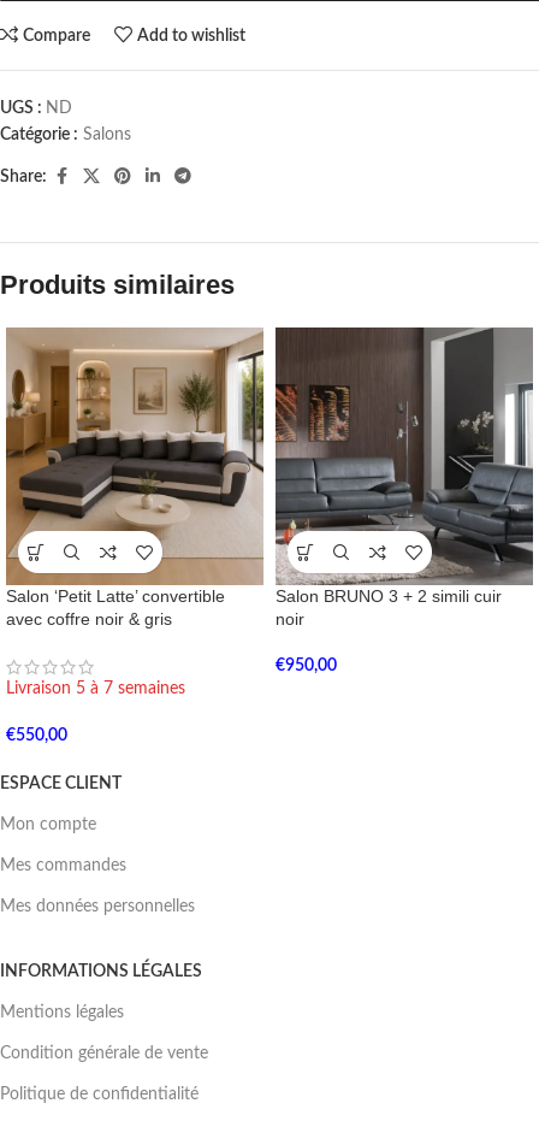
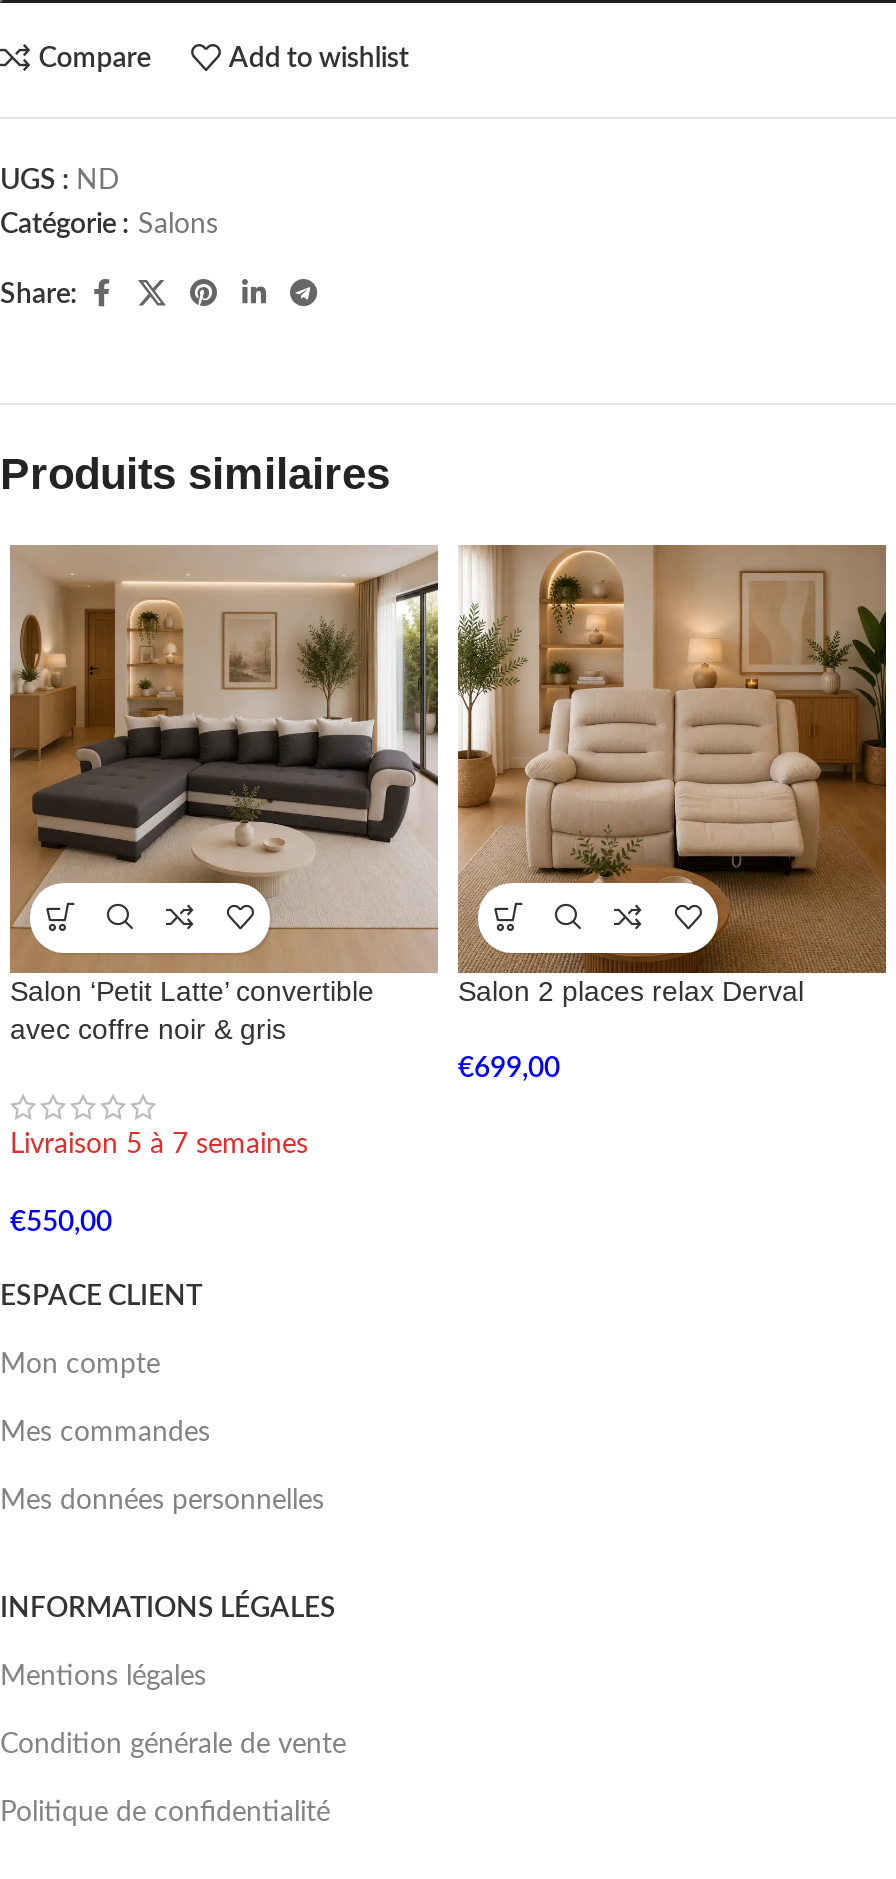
[274,326,534,629] [image] | Salon BRUNO 3 + 2 simili cuir | noir -> [456,544,888,1007] [image] | Salon 2 places relax Derval
[276,658,337,675] €950,00 -> [458,1055,560,1083] €699,00

